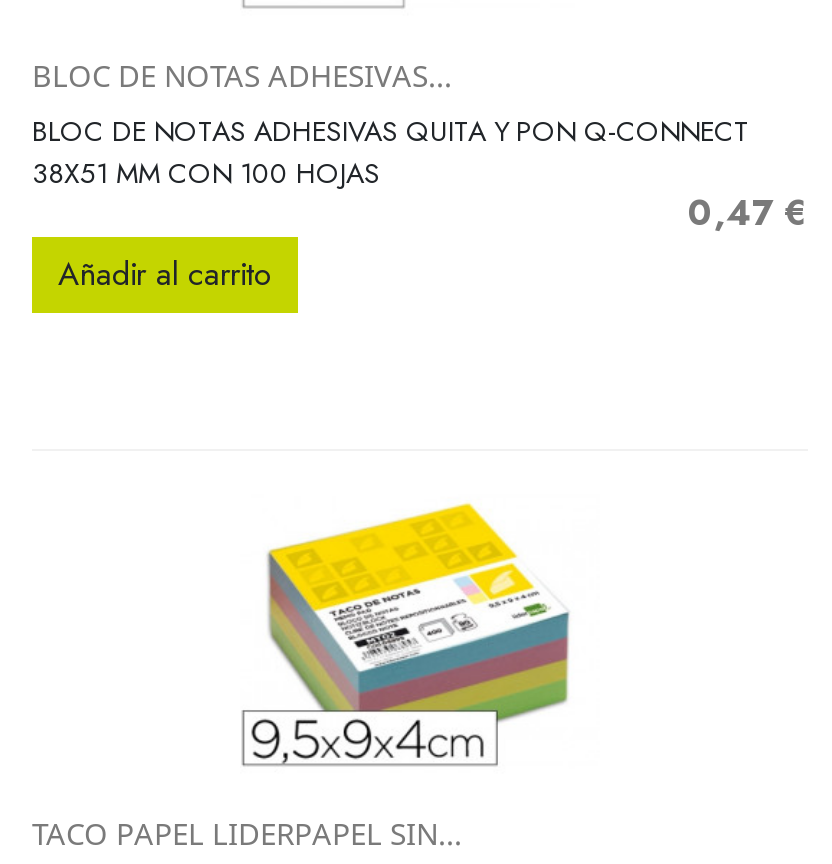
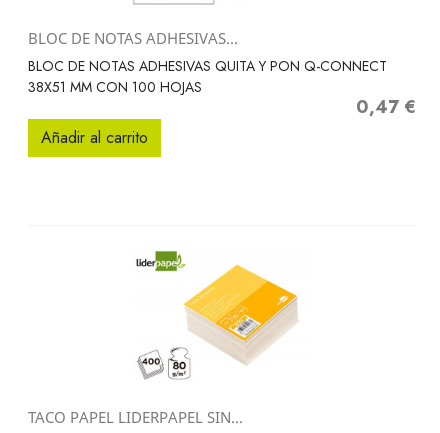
[242,501,570,767] [image] -> [135,250,297,383] [image]

